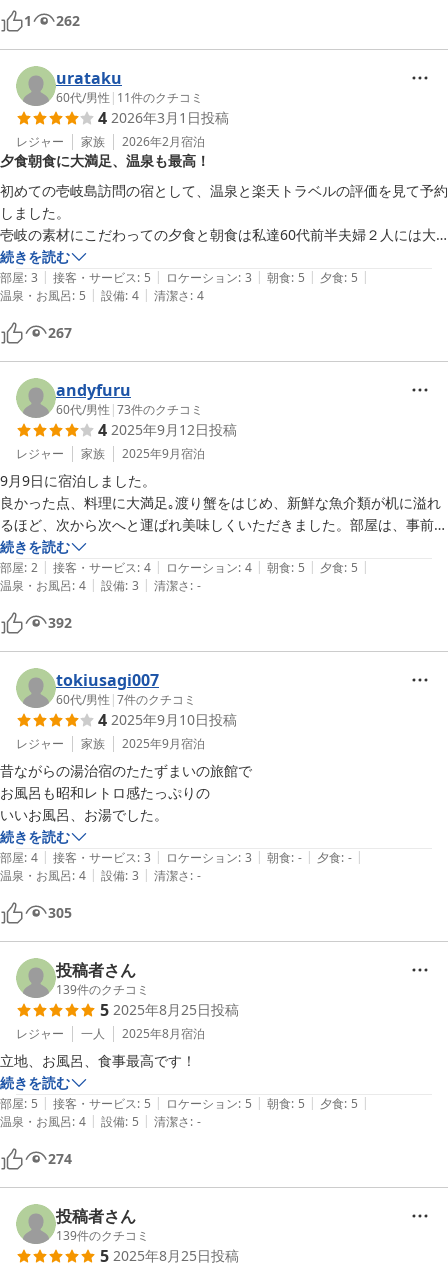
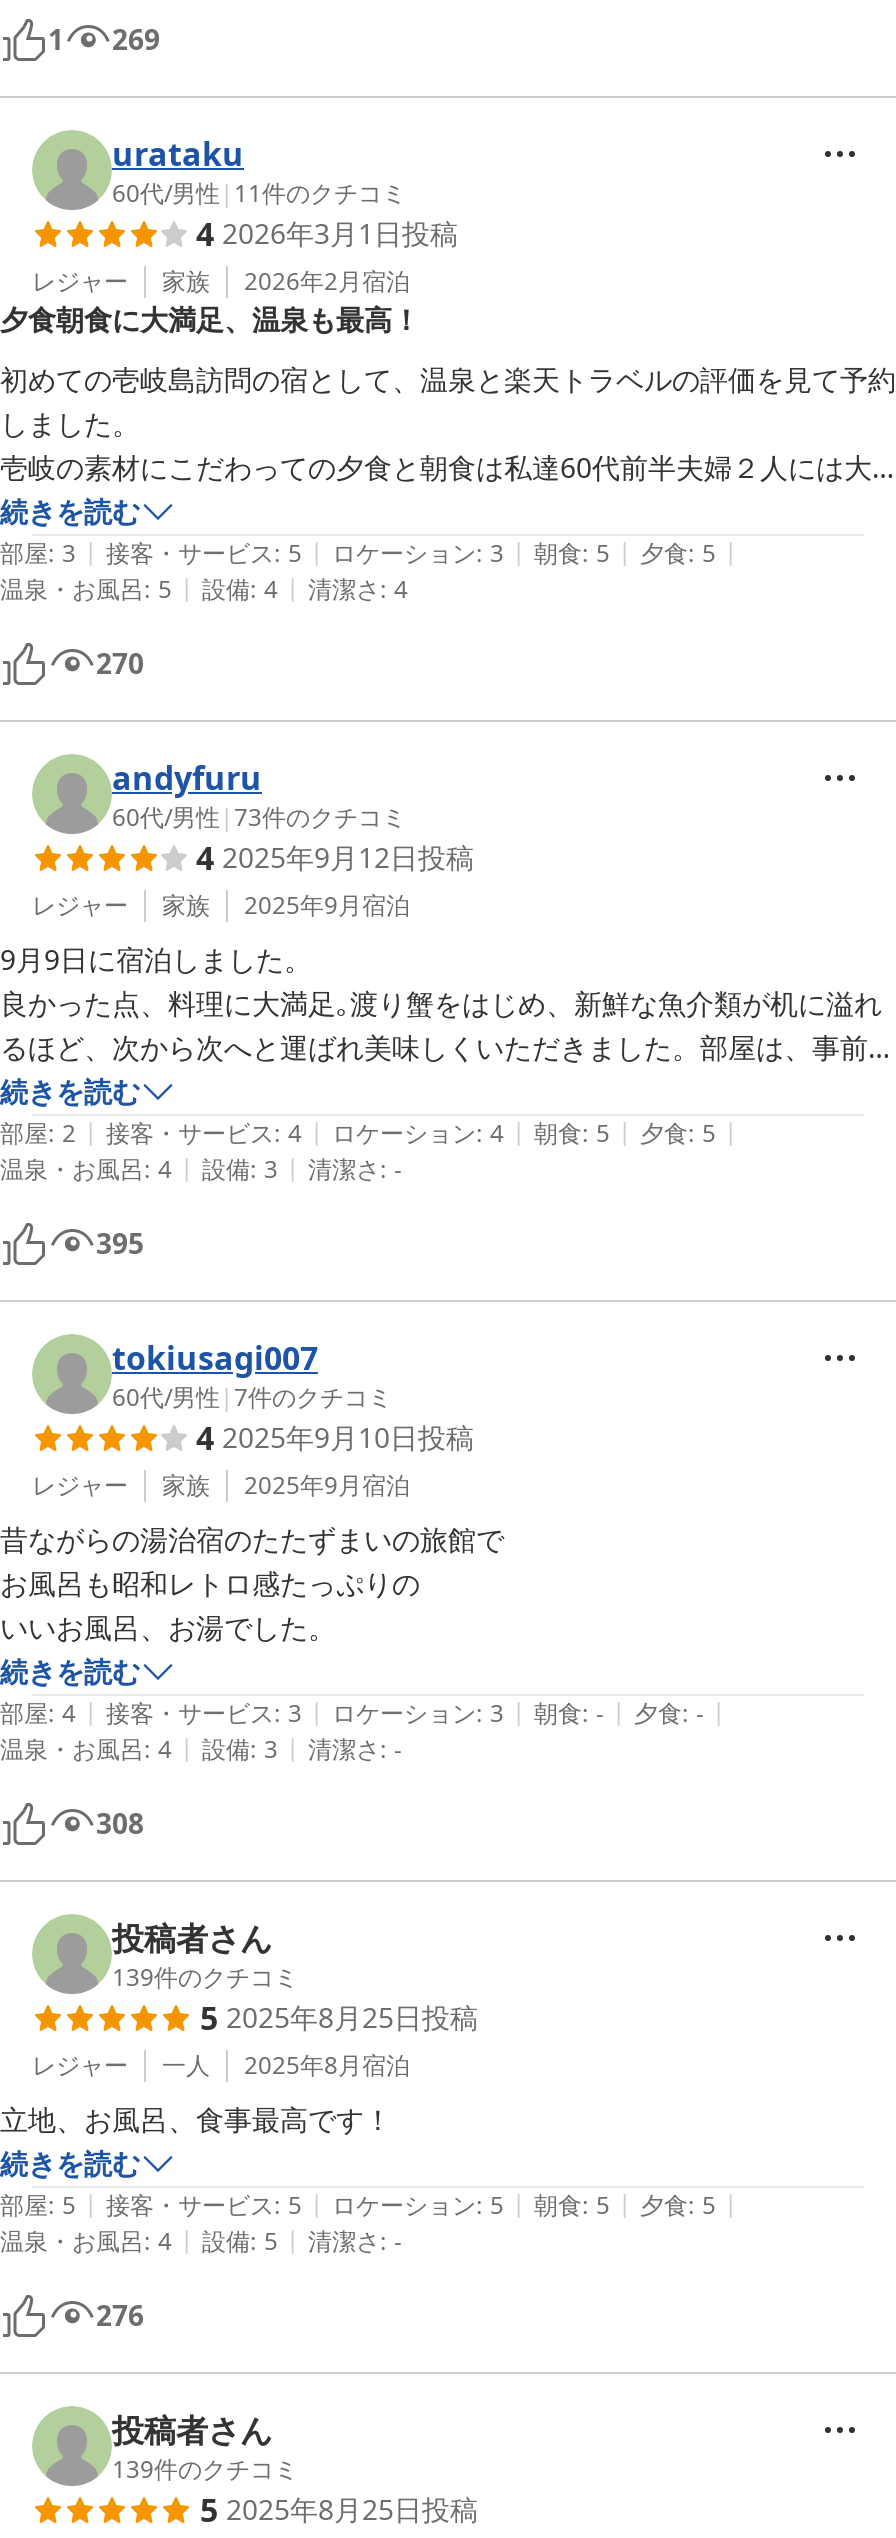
[24,11,80,30] 1 262 -> [48,20,160,58] 1 269
[48,323,72,342] 267 -> [96,644,144,682] 270
[48,613,72,632] 392 -> [96,1224,144,1262] 395
[48,903,72,922] 305 -> [96,1804,144,1842] 308
[48,1149,72,1168] 274 -> [96,2296,144,2334] 276

